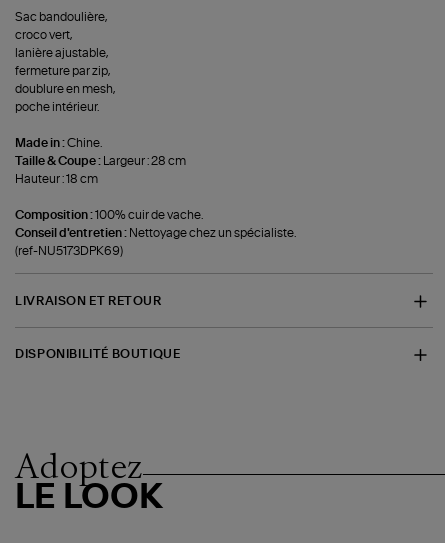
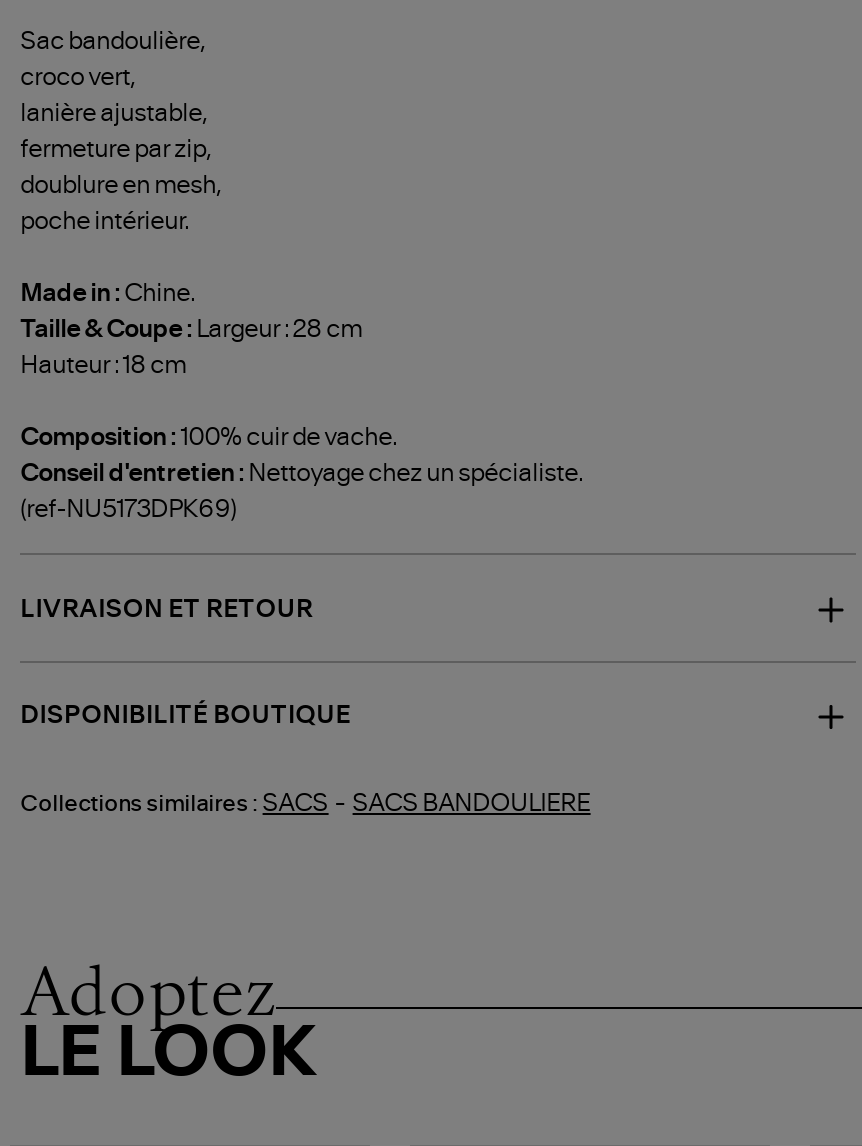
none -> [21,789,591,817] Collections similaires : SACS - SACS BANDOULIERE

